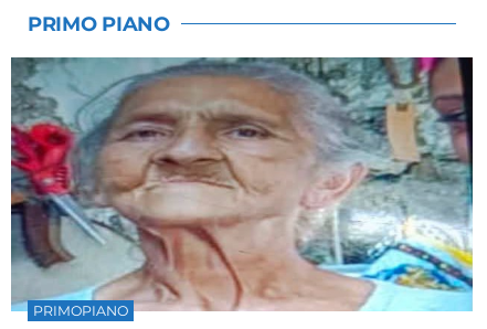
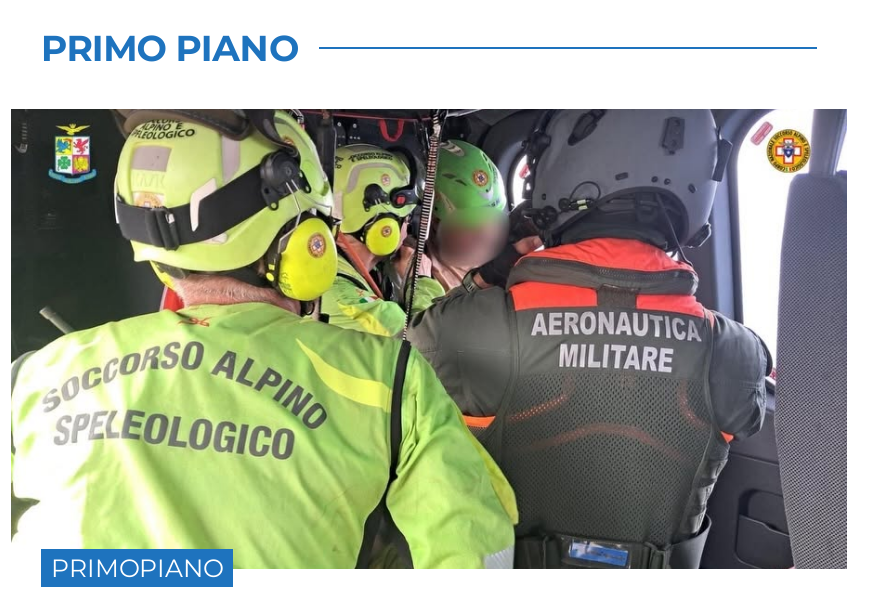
[10,56,474,312] [image] -> [9,107,849,571] [image]

